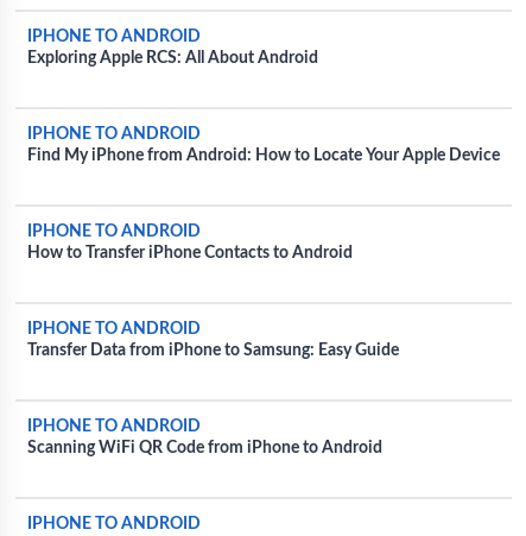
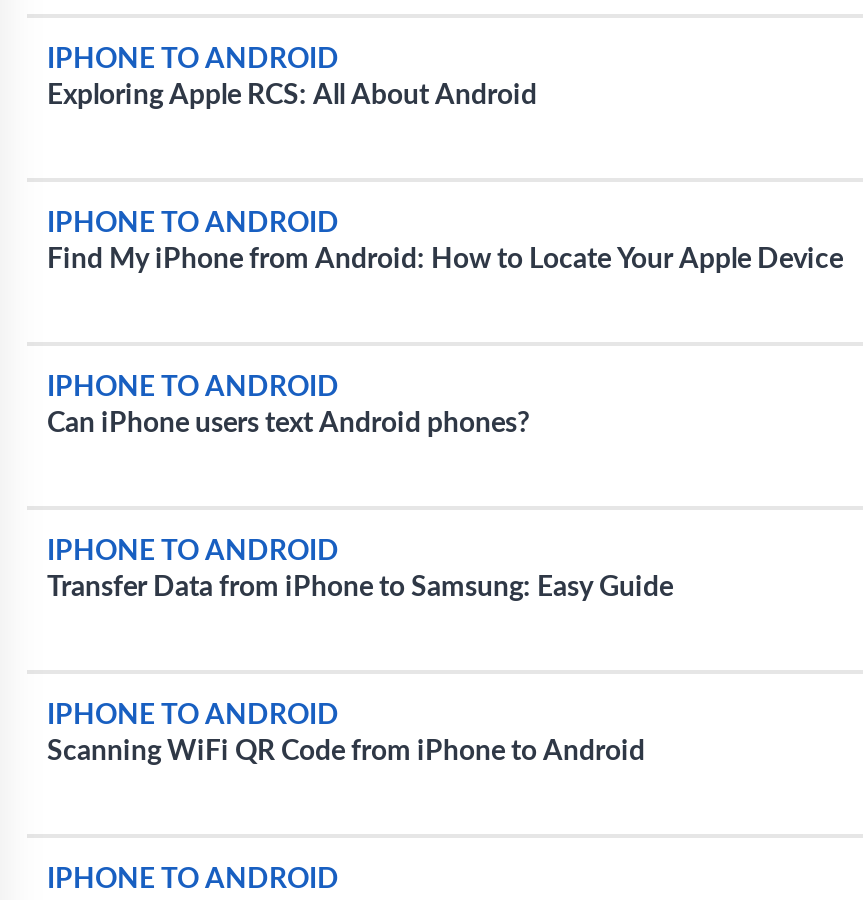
[27,245,353,261] How to Transfer iPhone Contacts to Android -> [47,410,529,438] Can iPhone users text Android phones?

